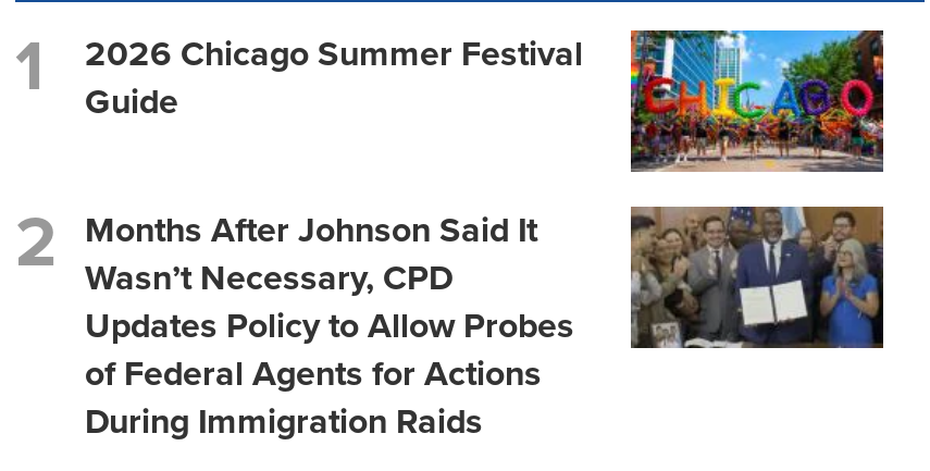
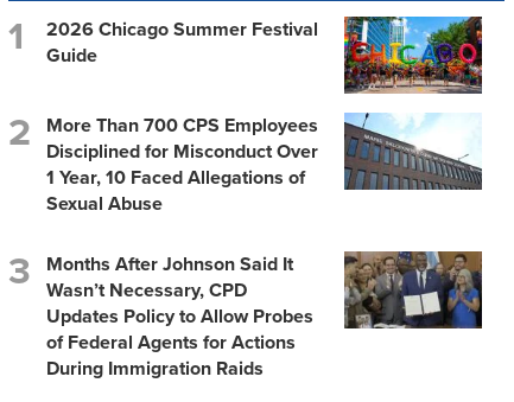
none -> [46,112,482,217] [image] | More Than 700 CPS Employees | Disciplined for Misconduct Over | 1 Year, 10 Faced Allegations of | Sexual Abuse

